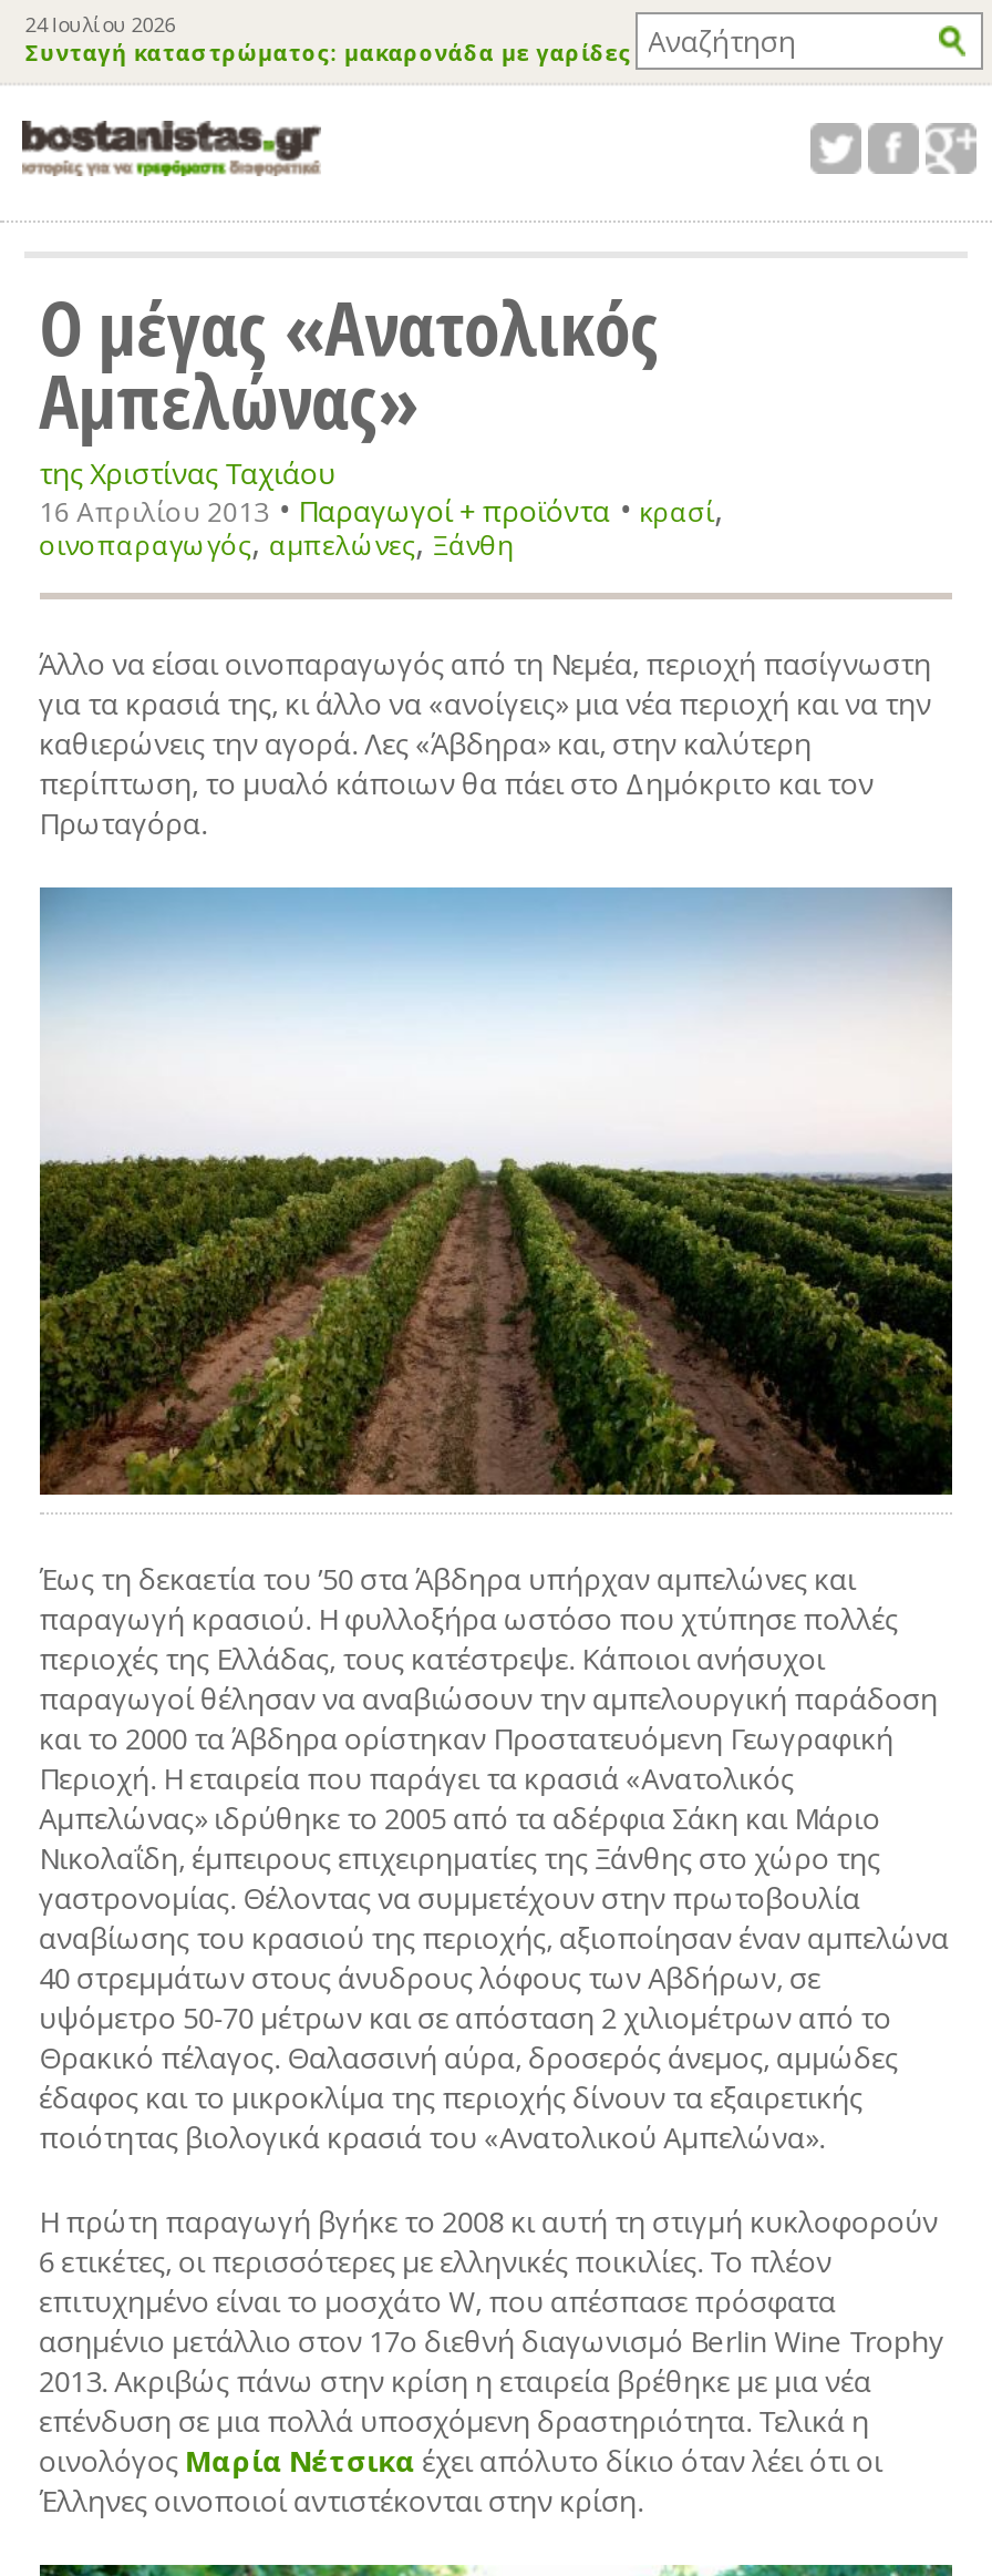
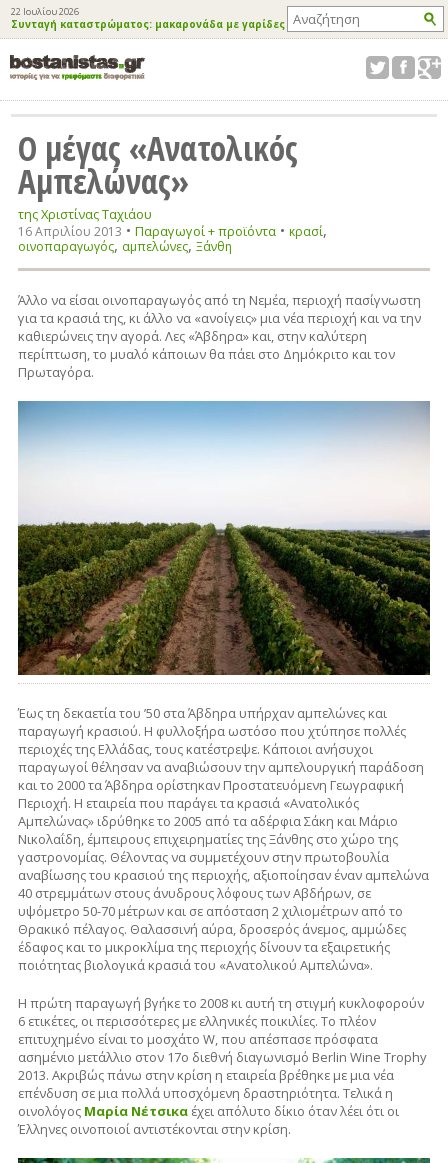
[25,10,175,39] 24 Ιουλίου 2026 -> [11,5,79,18] 22 Ιουλίου 2026

